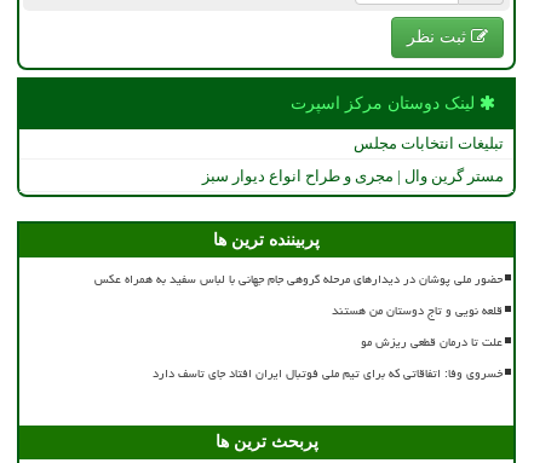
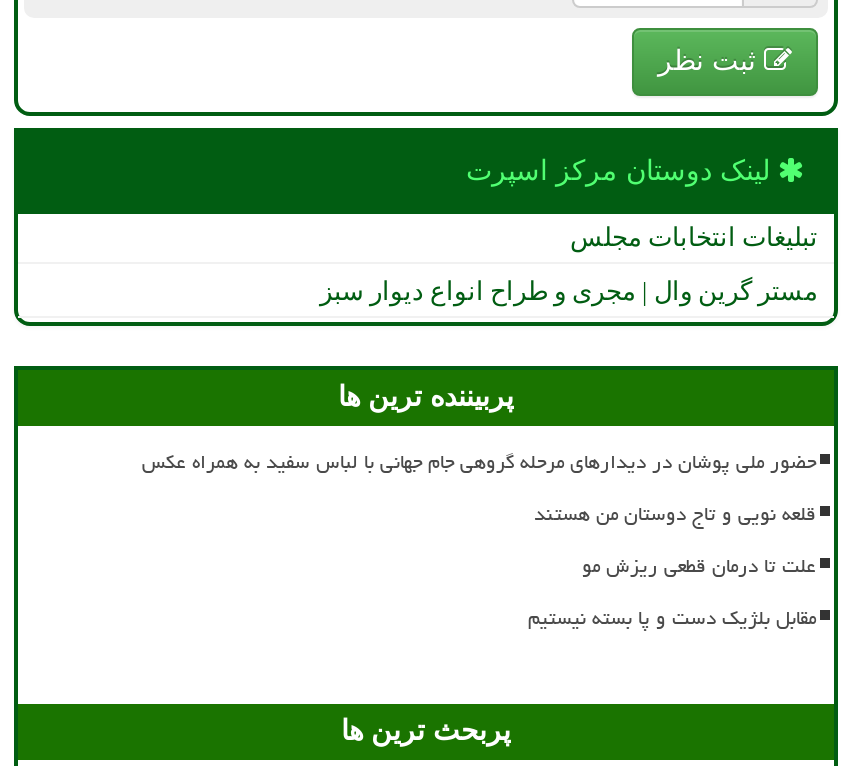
[153,361,503,386] خسروی وفا: اتفاقاتی که برای تیم ملی فوتبال ایران افتاد جای تاسف دارد -> [528,598,816,638] مقابل بلژیک دست و پا بسته نیستیم

